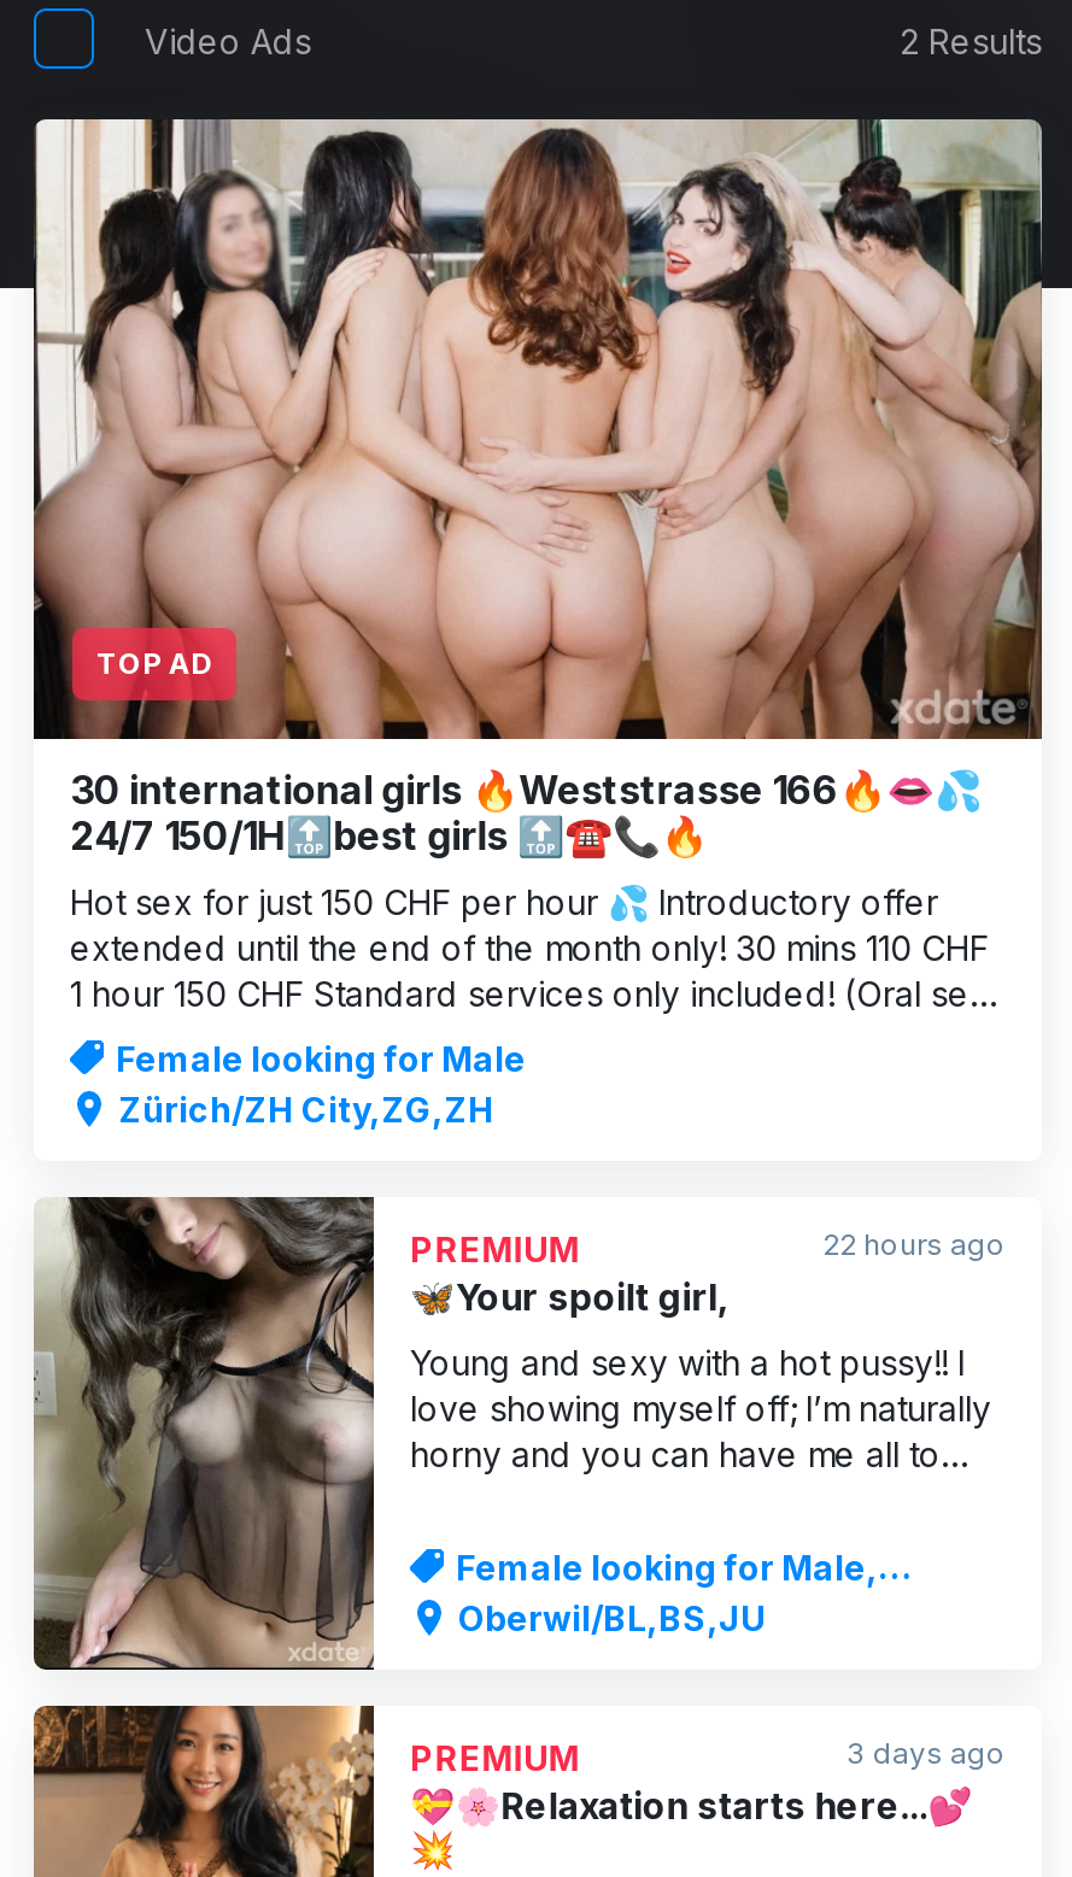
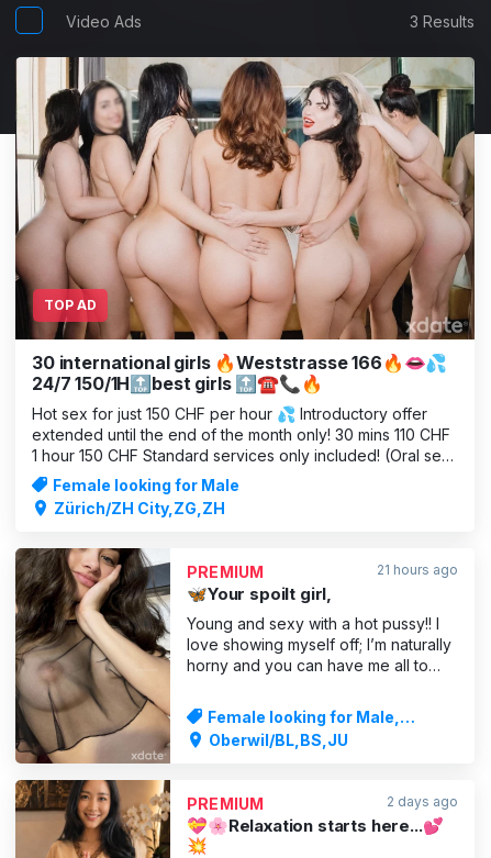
[900,20,1042,61] 2 Results -> [410,12,475,31] 3 Results
[31,1195,376,1672] [image] -> [14,547,170,765] [image]
[822,1226,1006,1262] 22 hours ago -> [377,561,458,578] 21 hours ago
[847,1734,1006,1770] 3 days ago -> [387,793,458,809] 2 days ago

